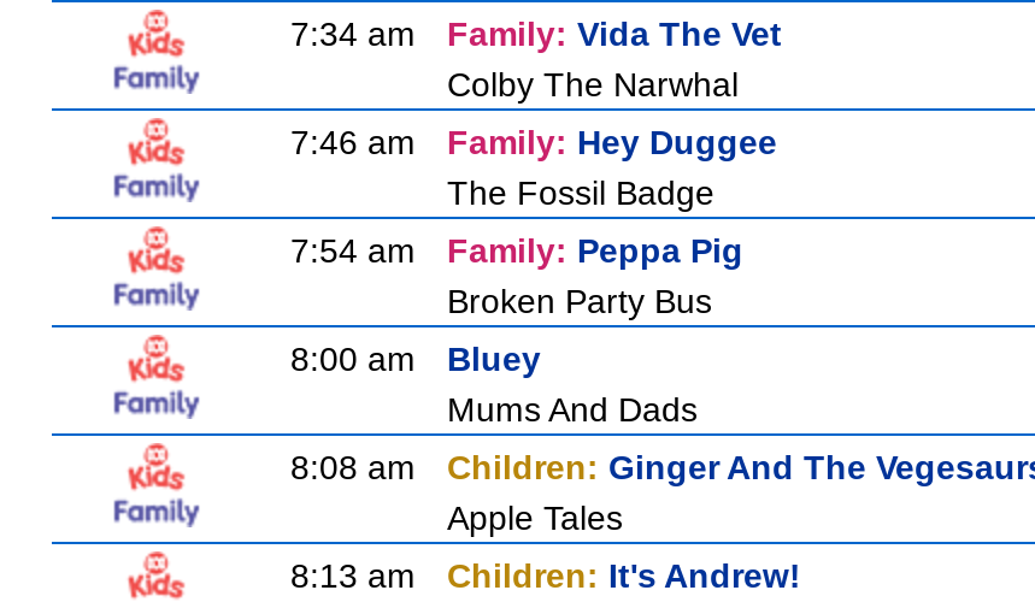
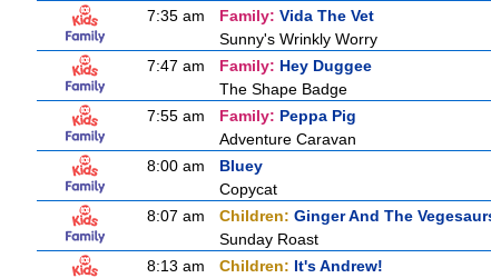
[290,14,782,53] 7:34 am Family: Vida The Vet -> [147,7,374,24] 7:35 am Family: Vida The Vet
[447,65,739,104] Colby The Narwhal -> [219,30,377,48] Sunny's Wrinkly Worry
[290,123,777,161] 7:46 am Family: Hey Duggee -> [147,57,372,75] 7:47 am Family: Hey Duggee
[447,173,714,212] The Fossil Badge -> [219,80,347,98] The Shape Badge
[290,231,743,270] 7:54 am Family: Peppa Pig -> [147,107,356,125] 7:55 am Family: Peppa Pig
[447,282,712,320] Broken Party Bus -> [219,130,356,148] Adventure Caravan
[447,390,698,429] Mums And Dads -> [219,180,277,198] Copycat
[290,448,416,486] 8:08 am -> [147,207,205,225] 8:07 am
[447,498,623,537] Apple Tales -> [219,230,318,248] Sunday Roast

